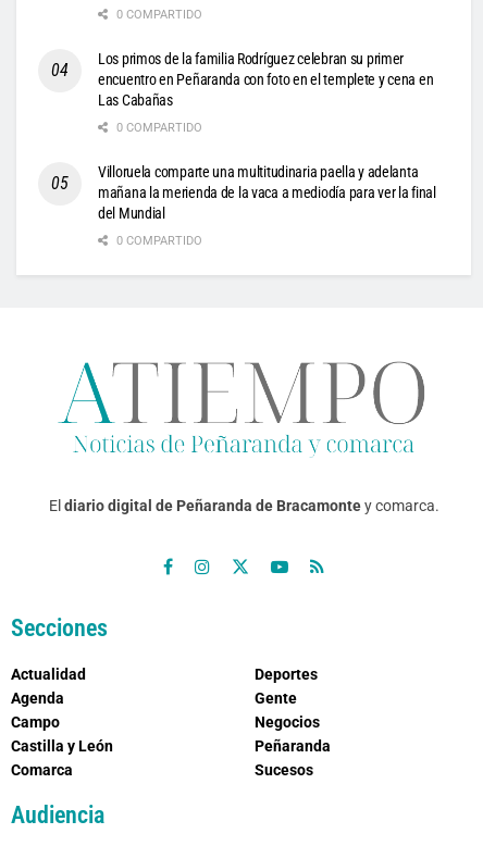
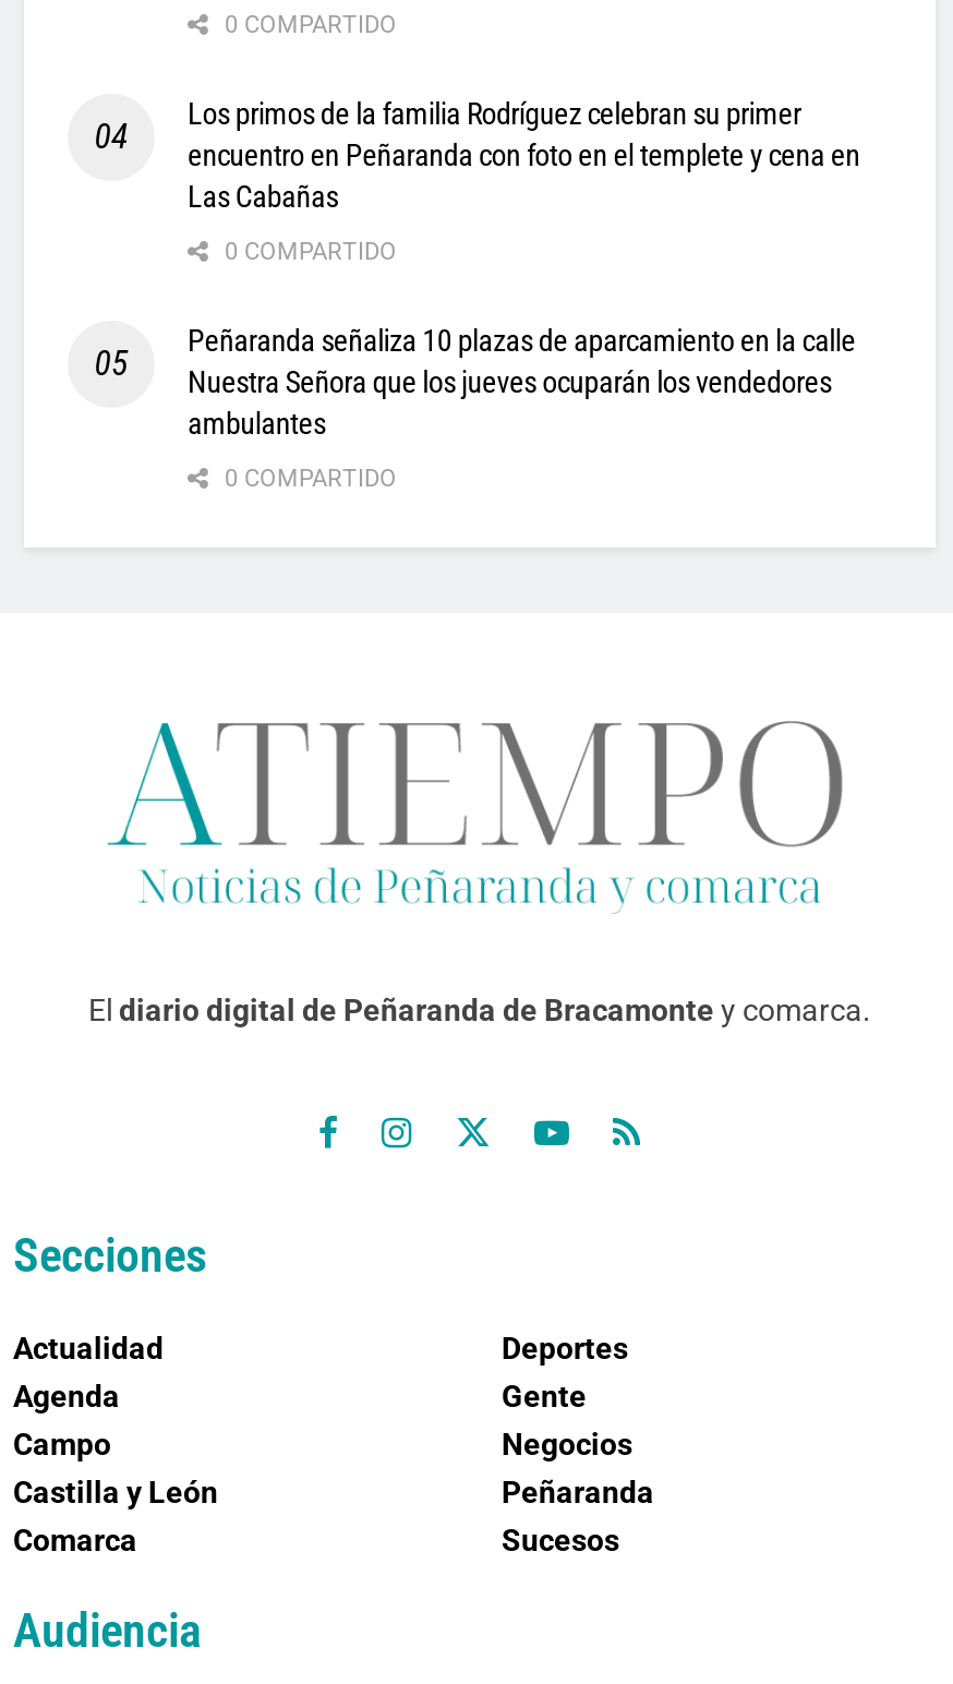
[98,163,436,222] Villoruela comparte una multitudinaria paella y adelanta | mañana la merienda de la vaca a mediodía para ver la final | del Mundial -> [188,323,856,441] Peñaranda señaliza 10 plazas de aparcamiento en la calle | Nuestra Señora que los jueves ocuparán los vendedores | ambulantes

